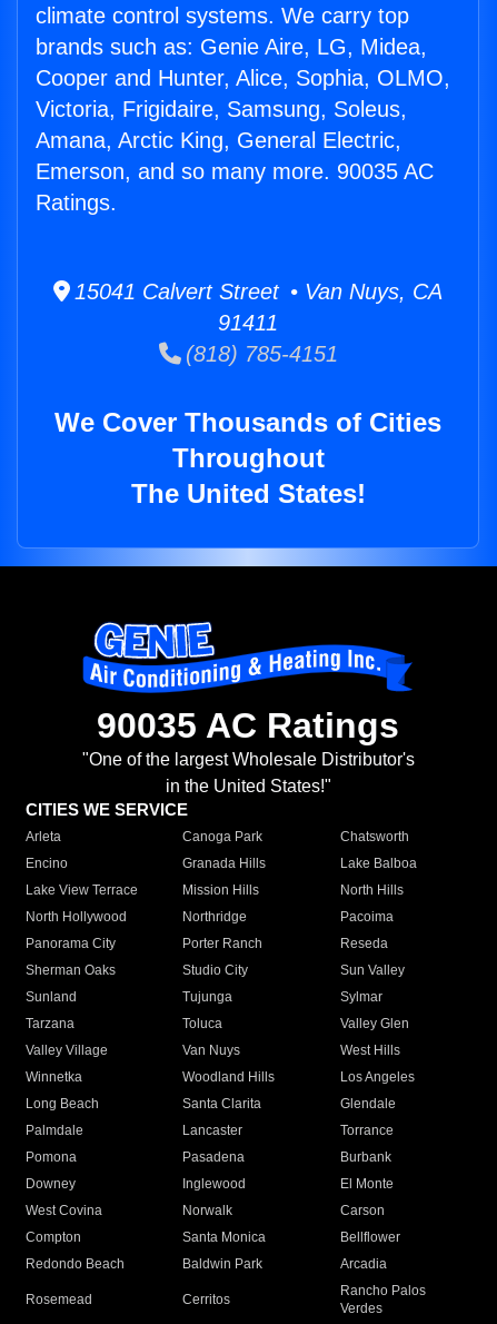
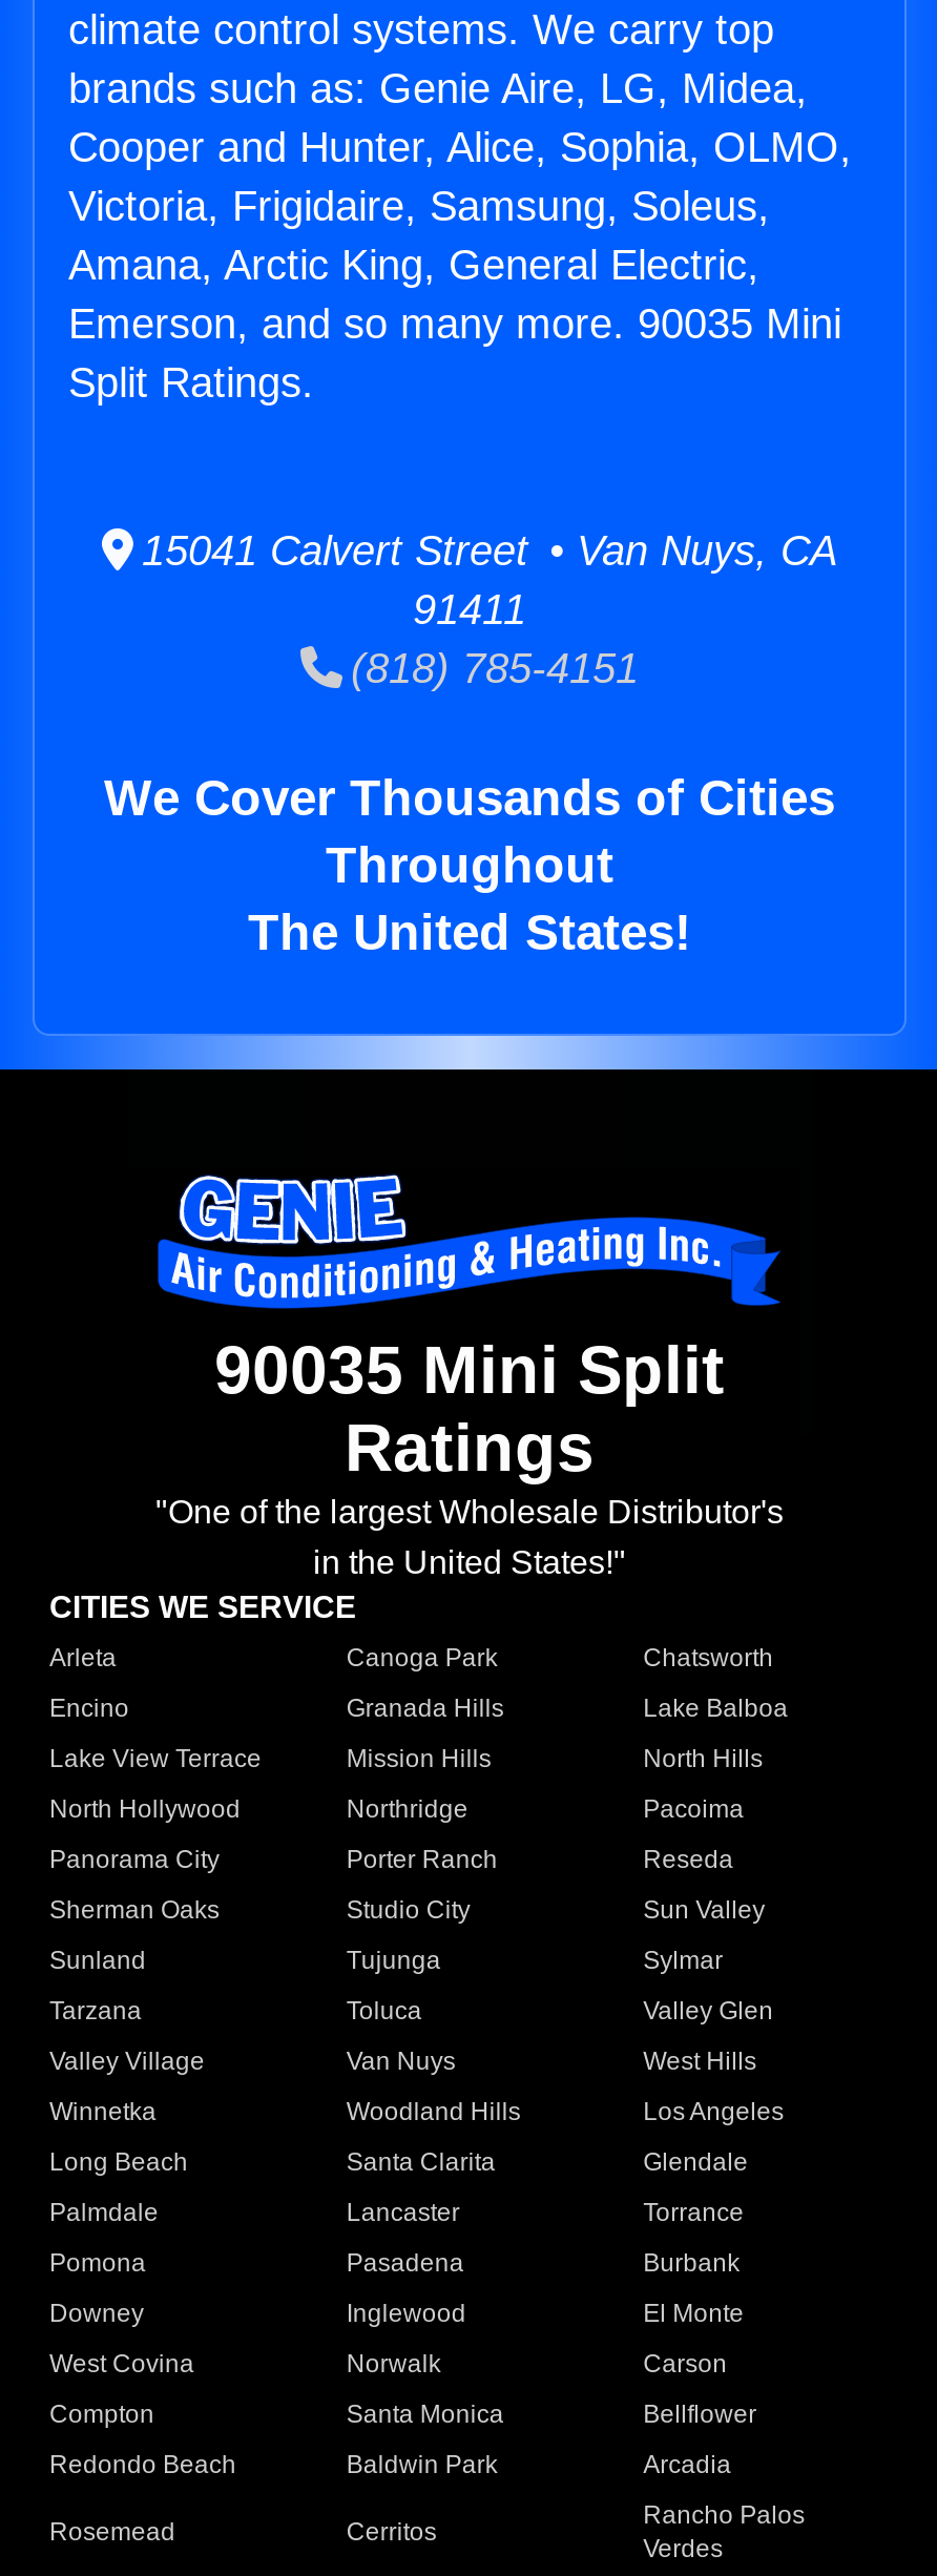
[36,159,434,215] Emerson, and so many more. 90035 AC | Ratings. -> [68,301,841,406] Emerson, and so many more. 90035 Mini | Split Ratings.
[97,706,399,746] 90035 AC Ratings -> [214,1333,725,1486] 90035 Mini Split | Ratings

